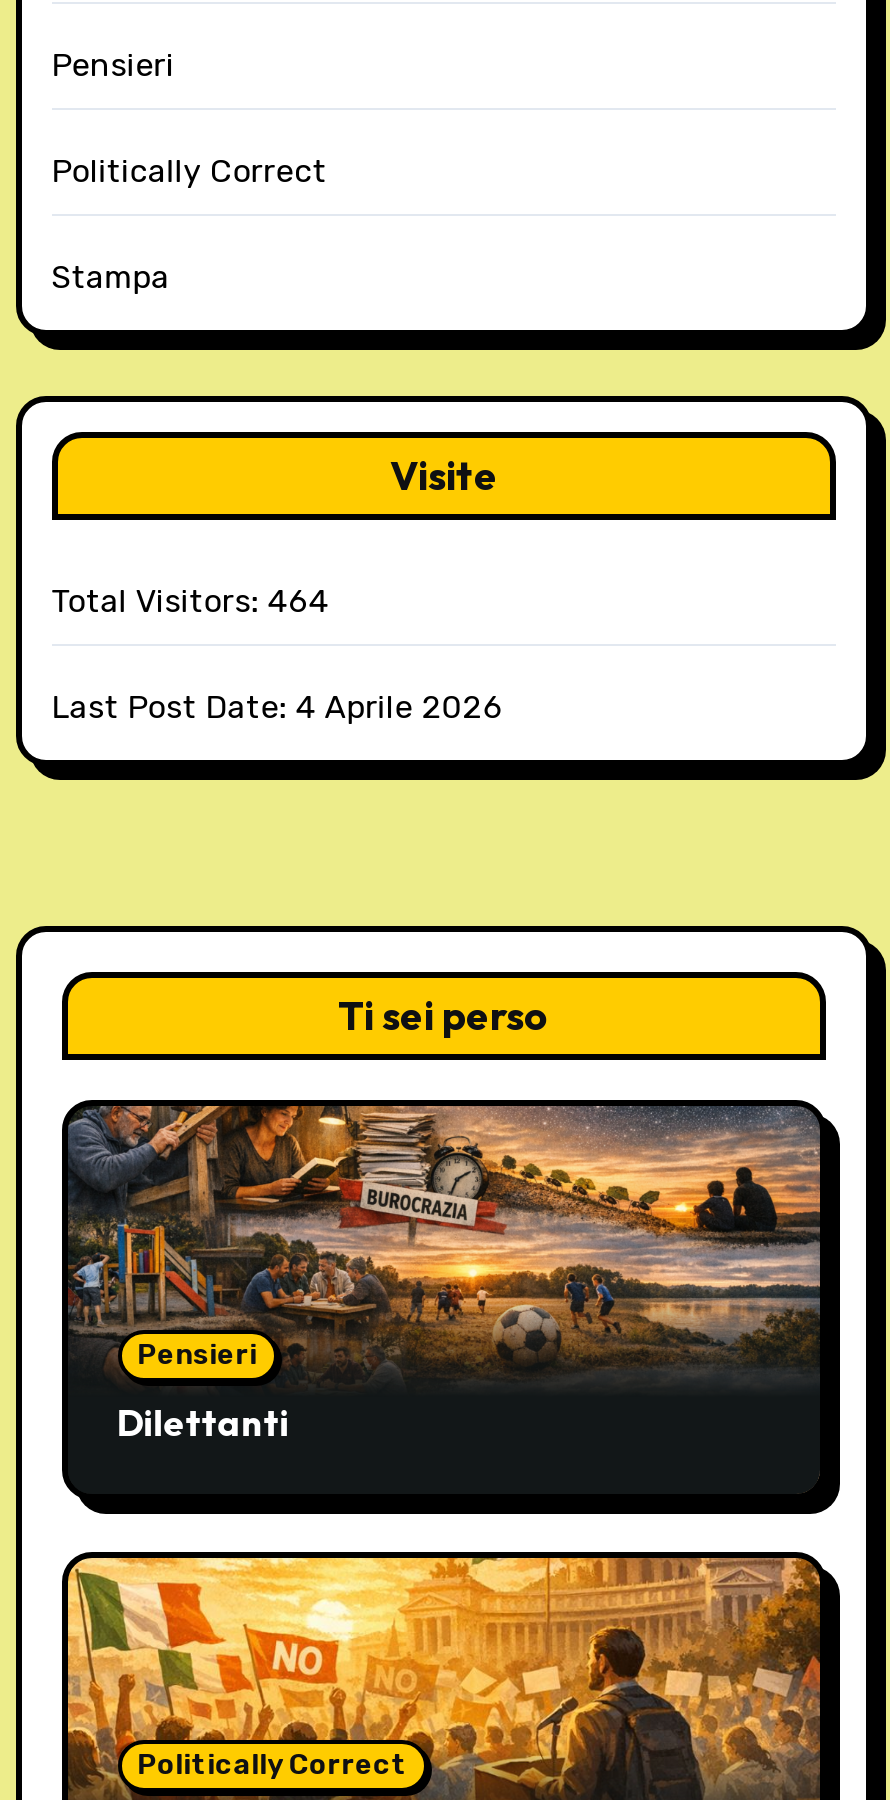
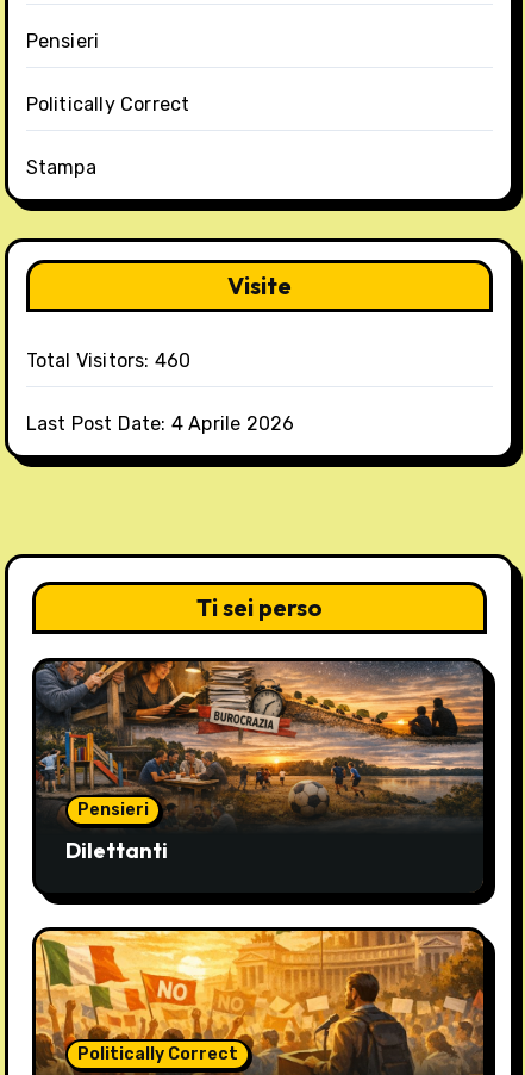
[51,582,329,620] Total Visitors: 464 -> [26,349,191,372] Total Visitors: 460

